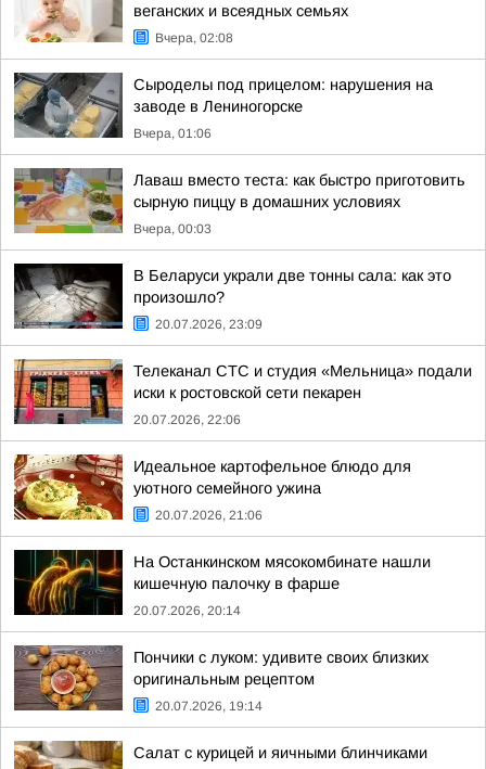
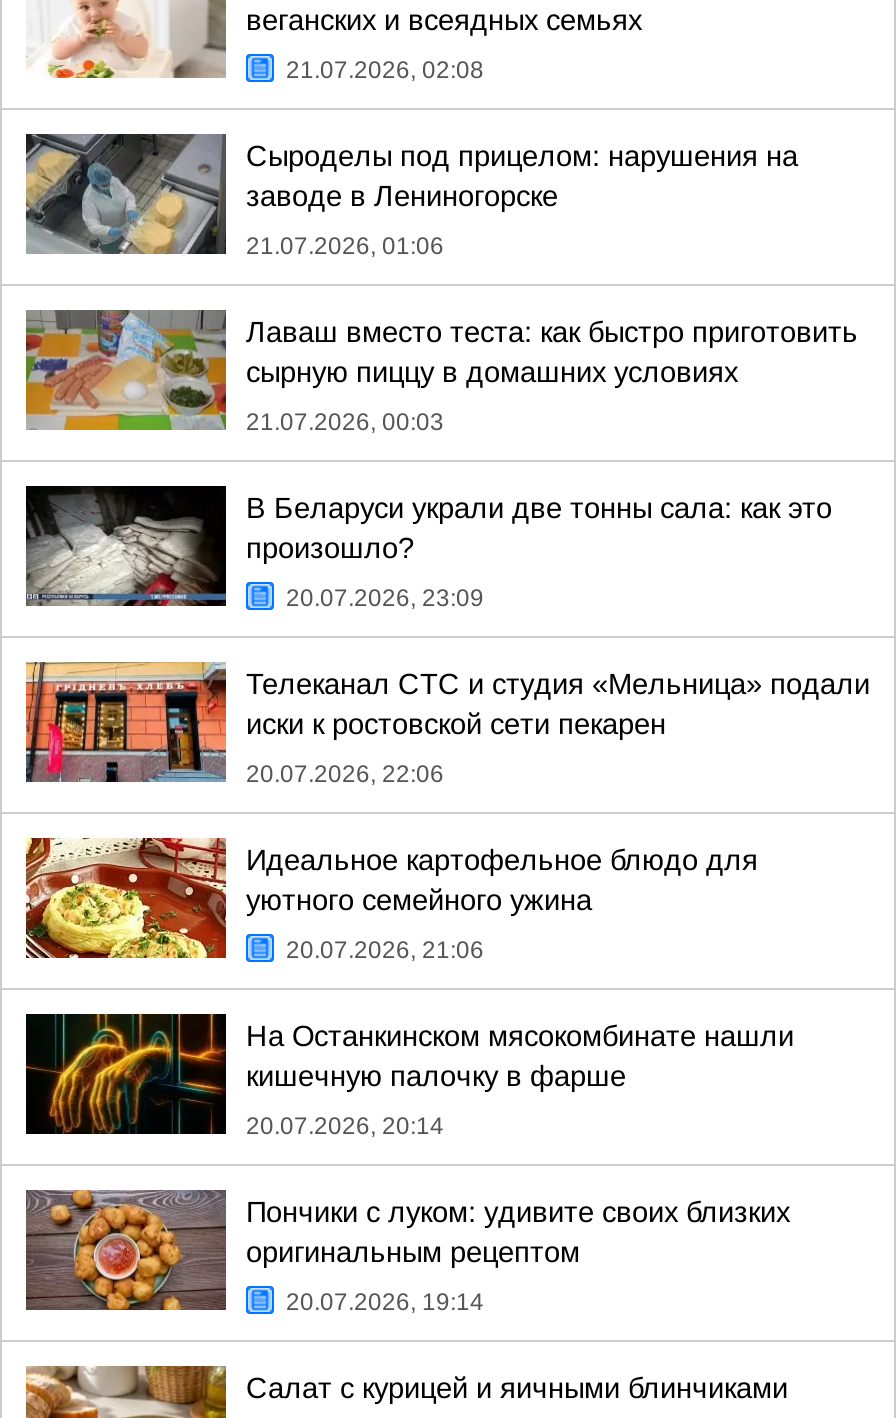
[155,30,233,46] Вчера, 02:08 -> [286,56,484,84] 21.07.2026, 02:08
[133,126,212,141] Вчера, 01:06 -> [246,232,444,260] 21.07.2026, 01:06
[133,221,212,236] Вчера, 00:03 -> [246,408,444,436] 21.07.2026, 00:03

